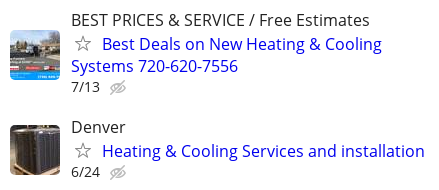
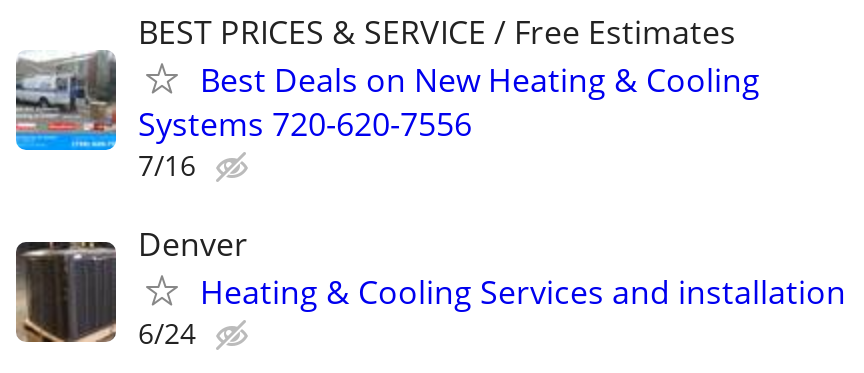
[10,30,100,96] [image] | 7/13 -> [14,49,196,184] [image] | 7/16

